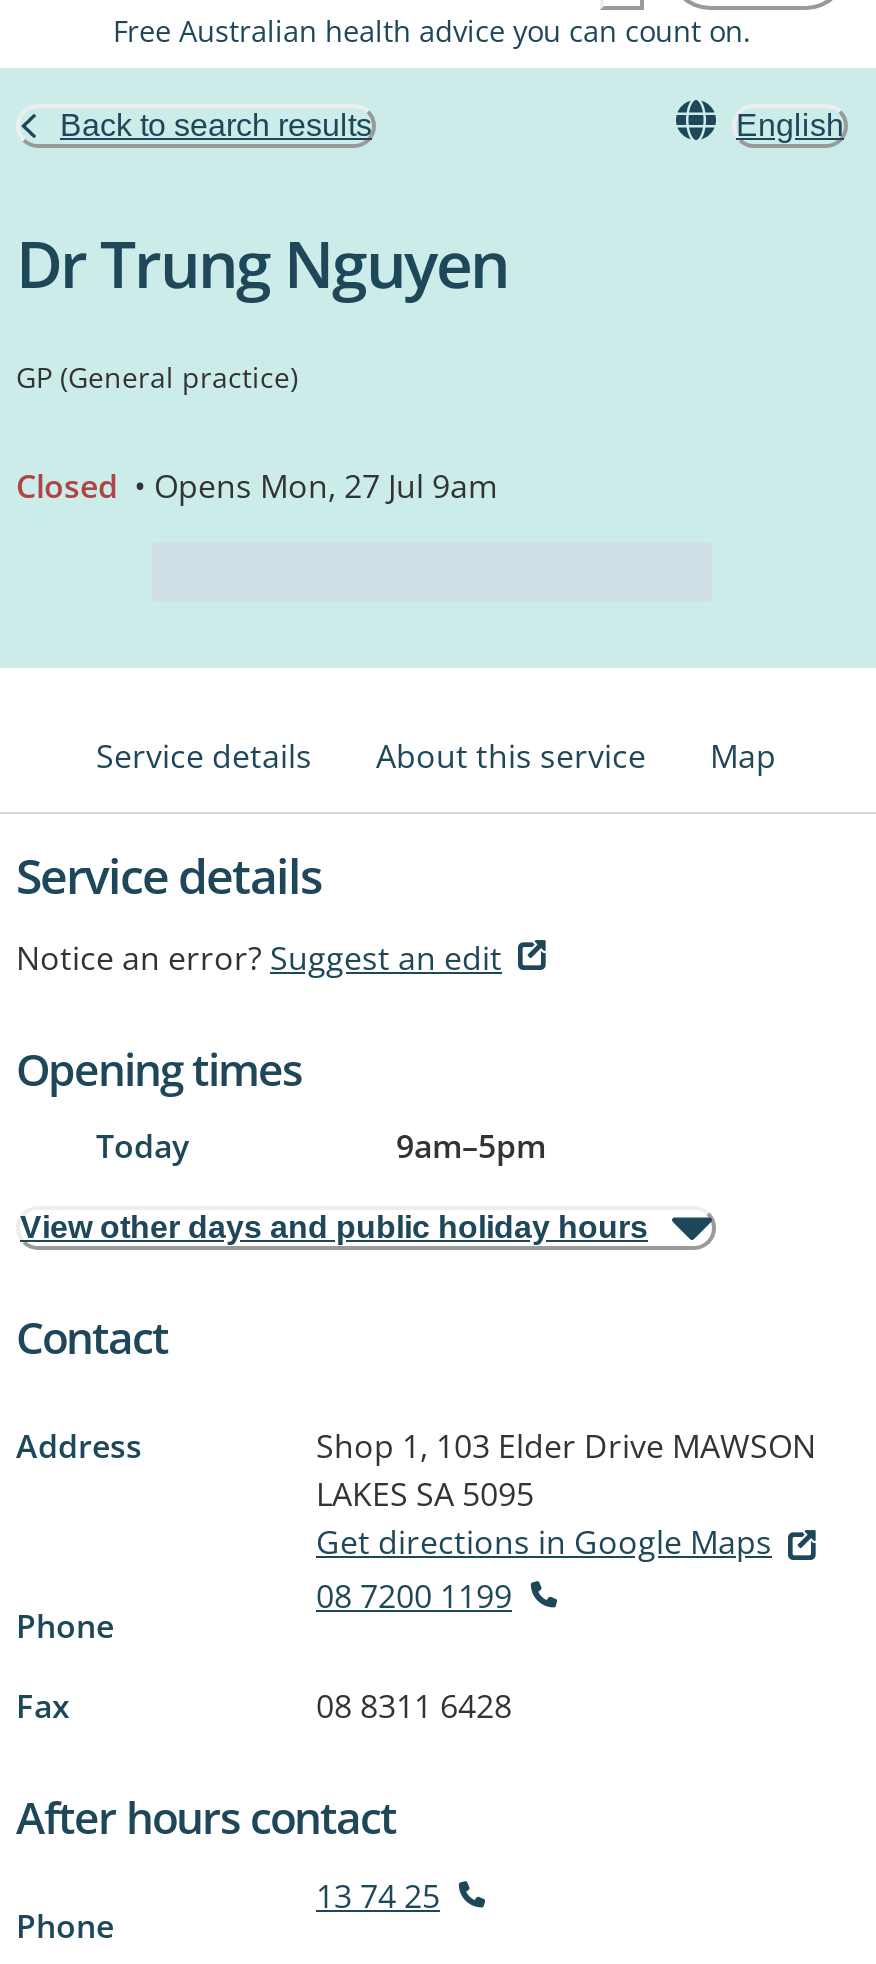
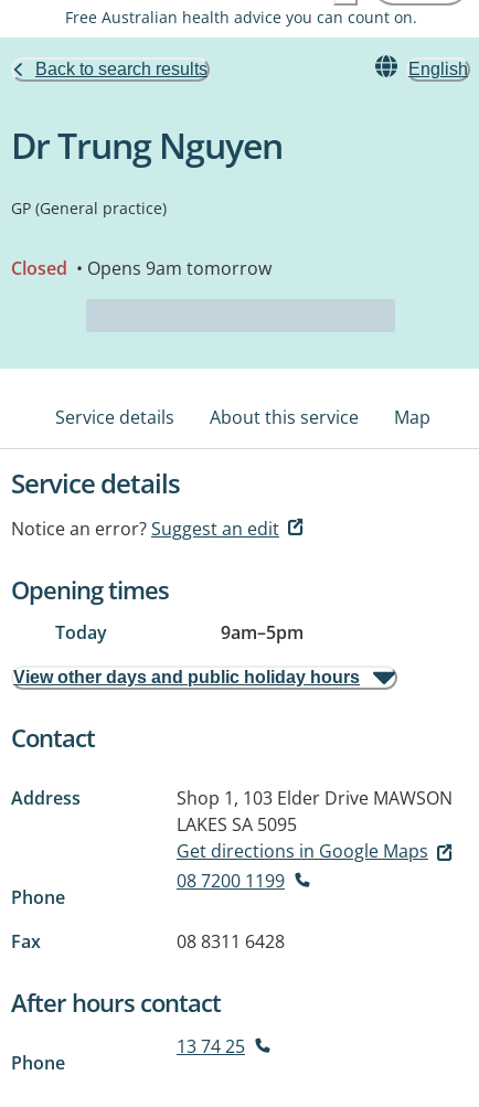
[16,464,498,508] Closed • Opens Mon, 27 Jul 9am -> [11,256,272,280] Closed • Opens 9am tomorrow

